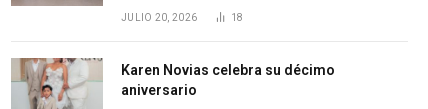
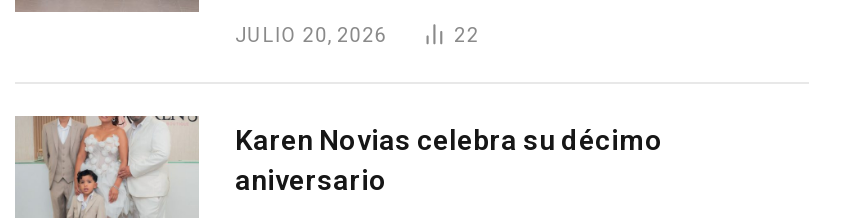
[230,12,243,23] 18 -> [454,24,479,46] 22

